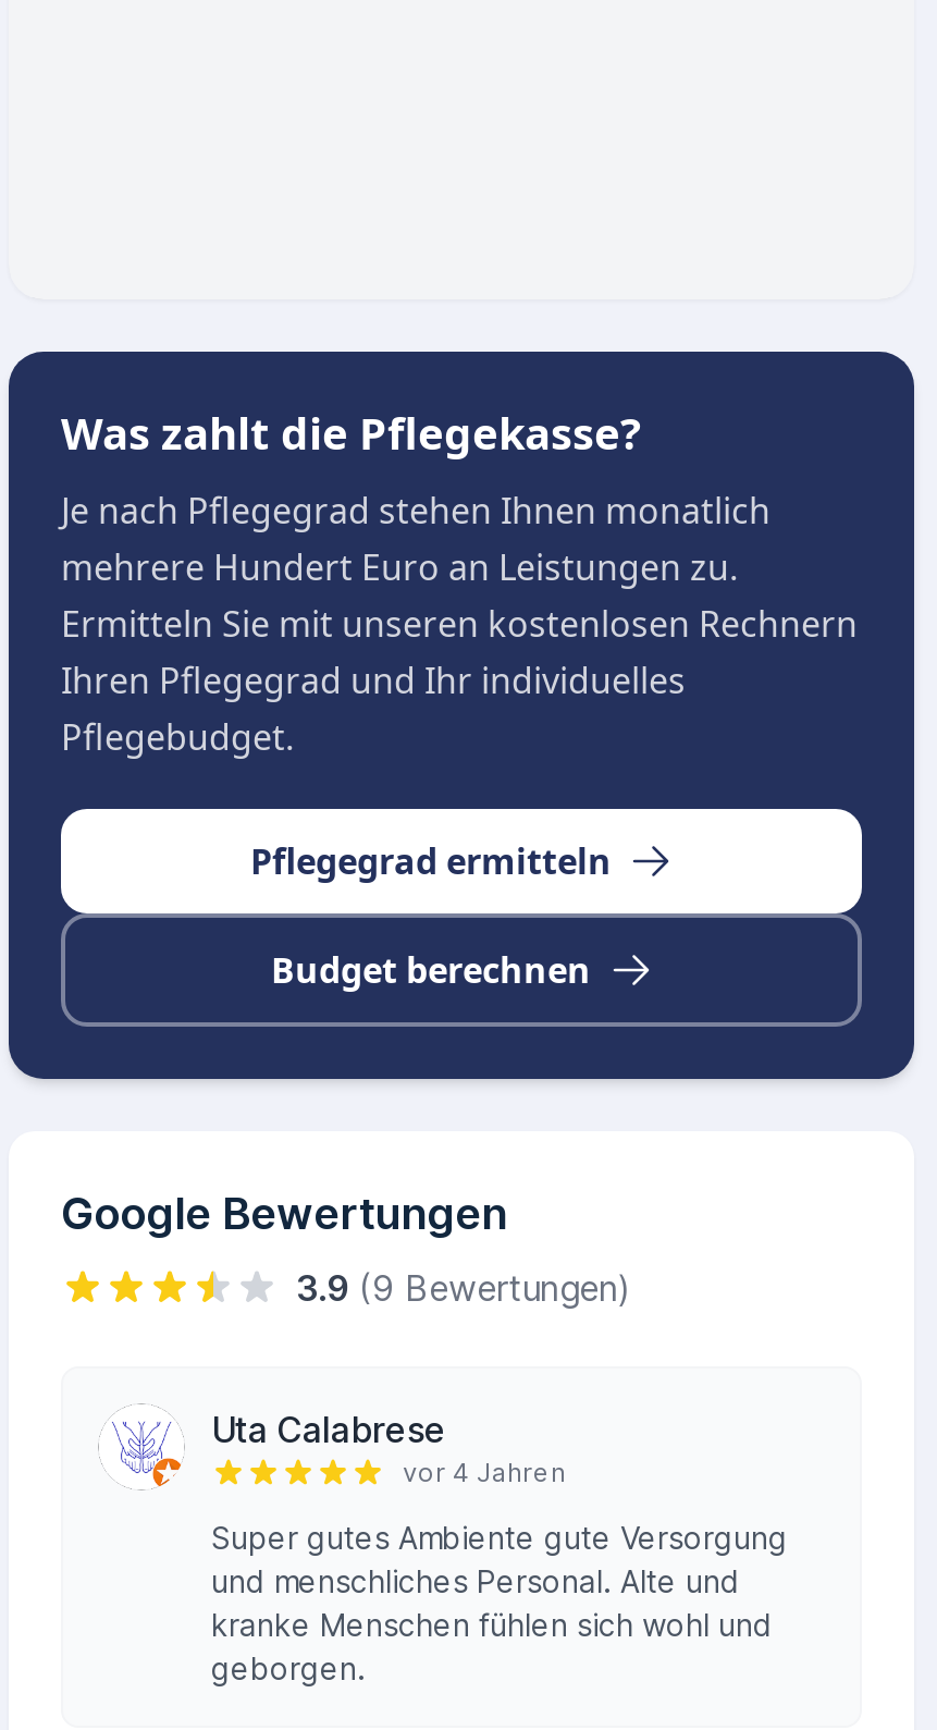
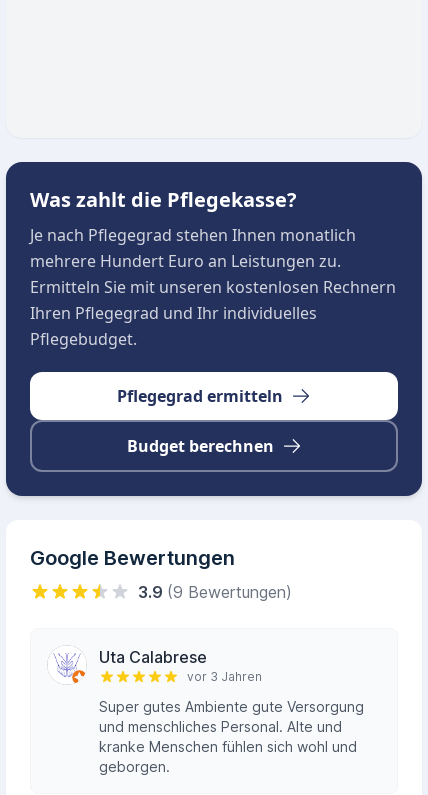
[403,1456,566,1488] vor 4 Jahren -> [187,669,262,684] vor 3 Jahren

